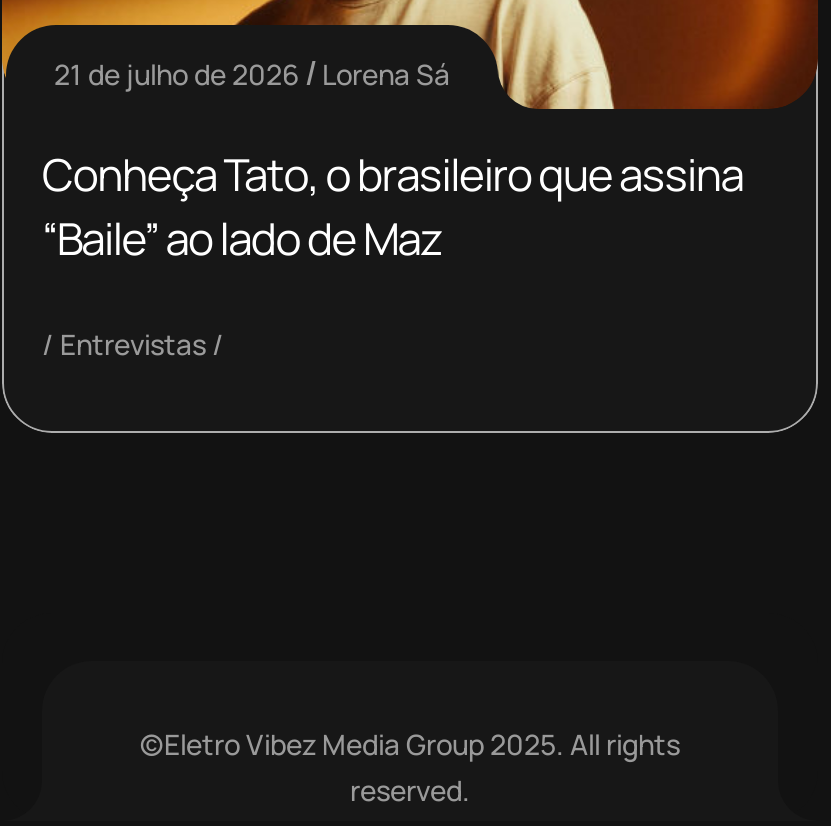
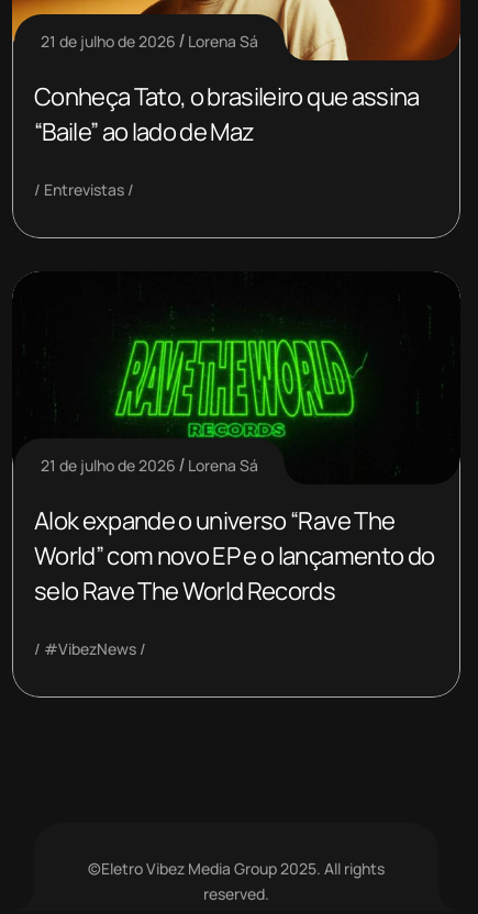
none -> [34,327,434,659] [image] | 21 de julho de 2026 Lorena Sá | Alok expande o universo “Rave The | World” com novo EP e o lançamento do | selo Rave The World Records | #VibezNews

